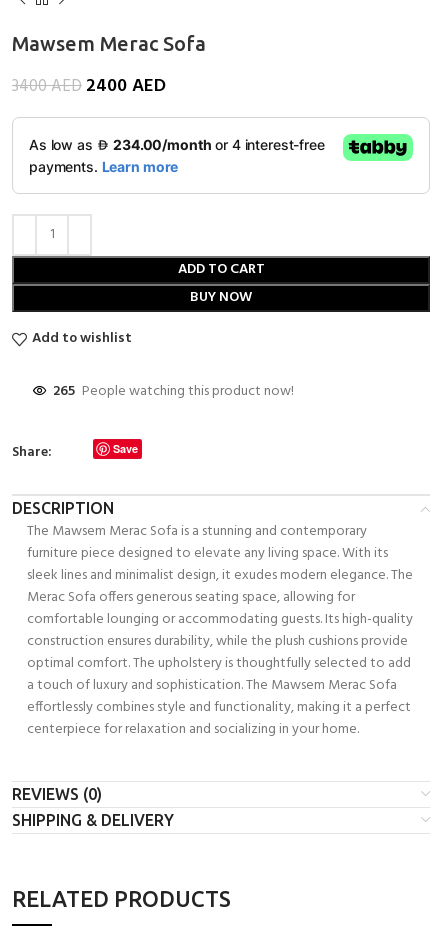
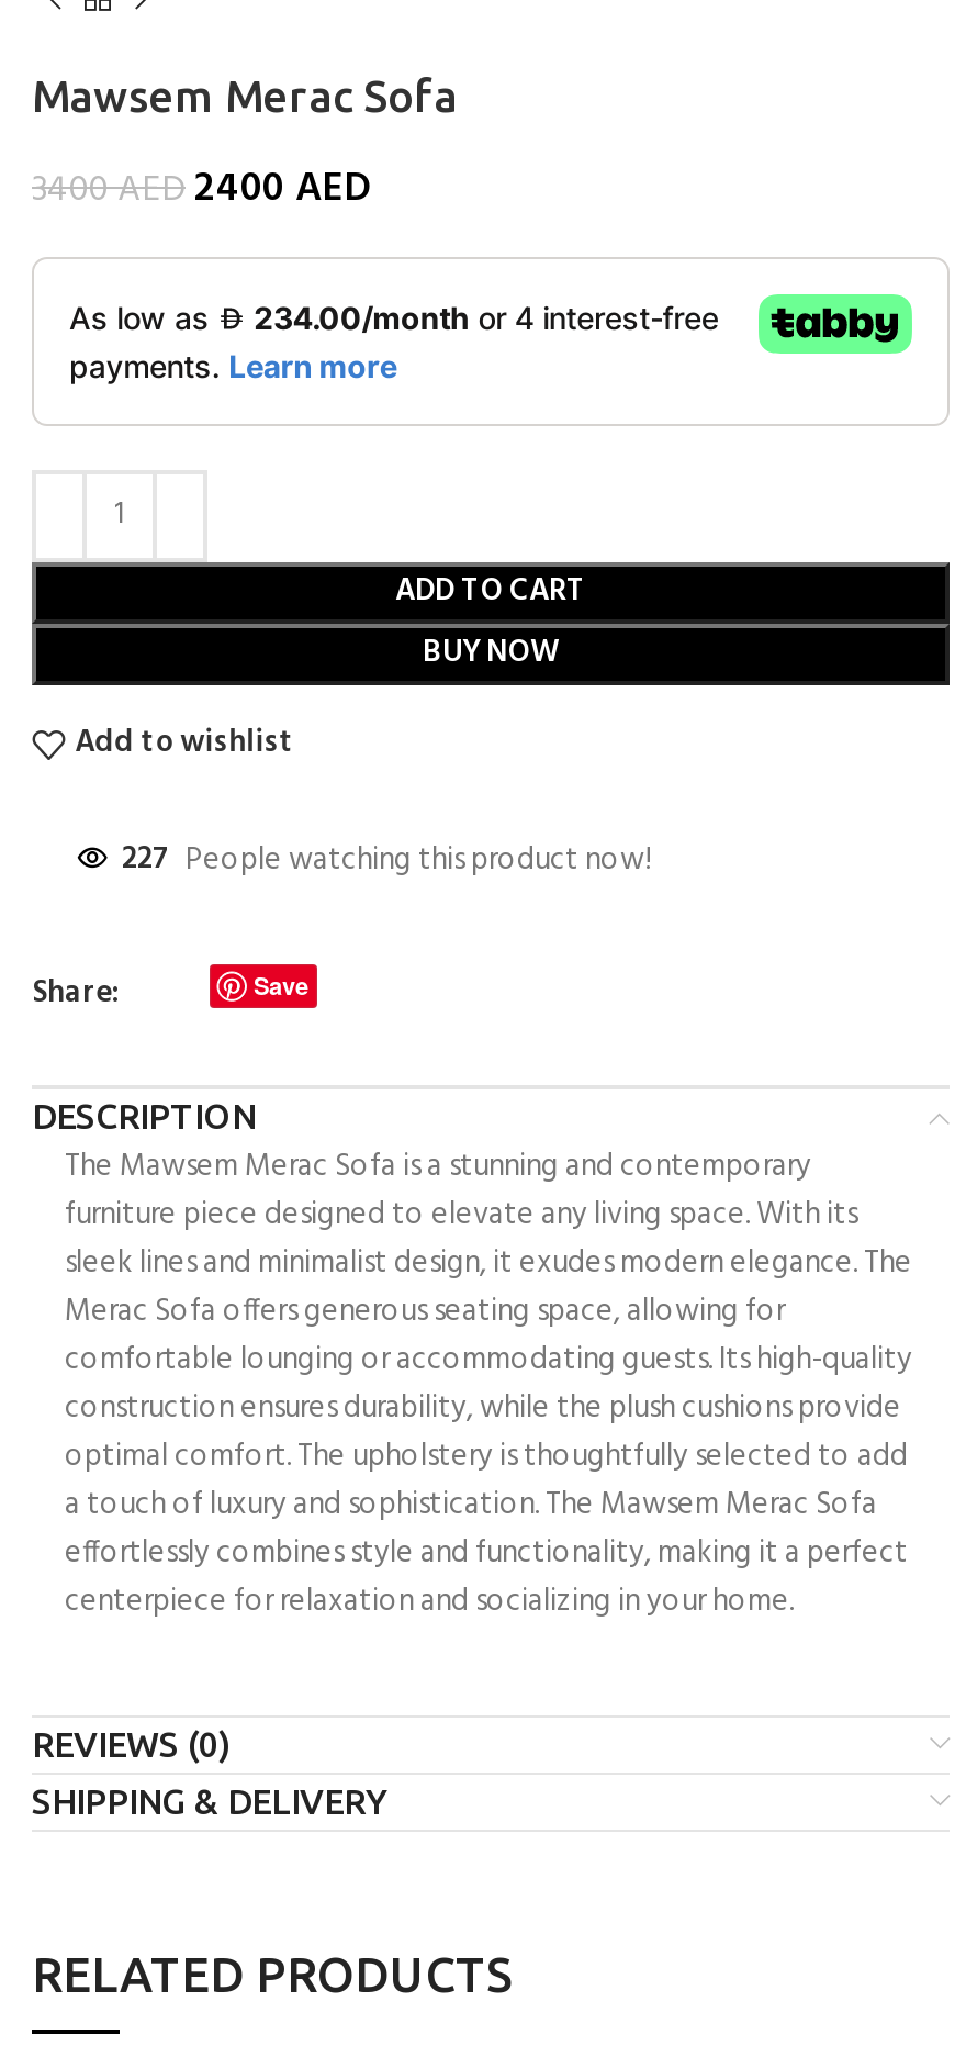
[53,380,294,403] 265 People watching this product now! -> [122,835,651,886] 227 People watching this product now!

